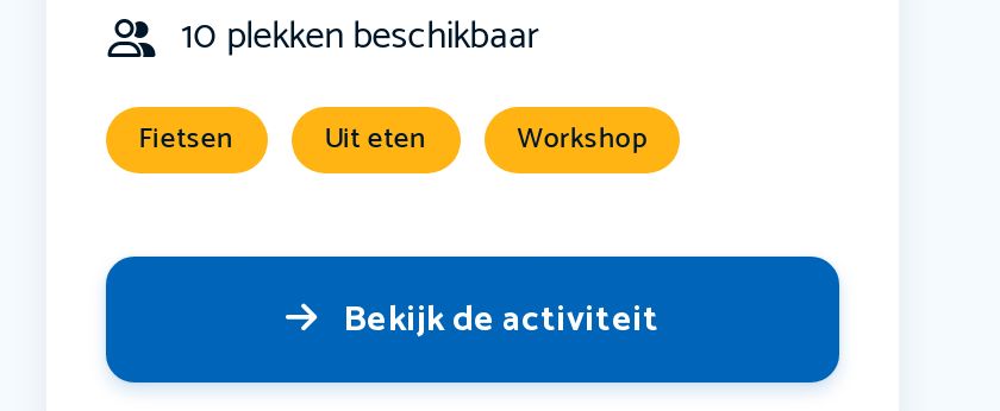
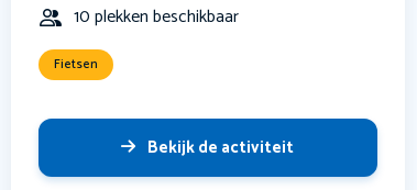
[325,117,646,162] Uit eten | Workshop -> none

